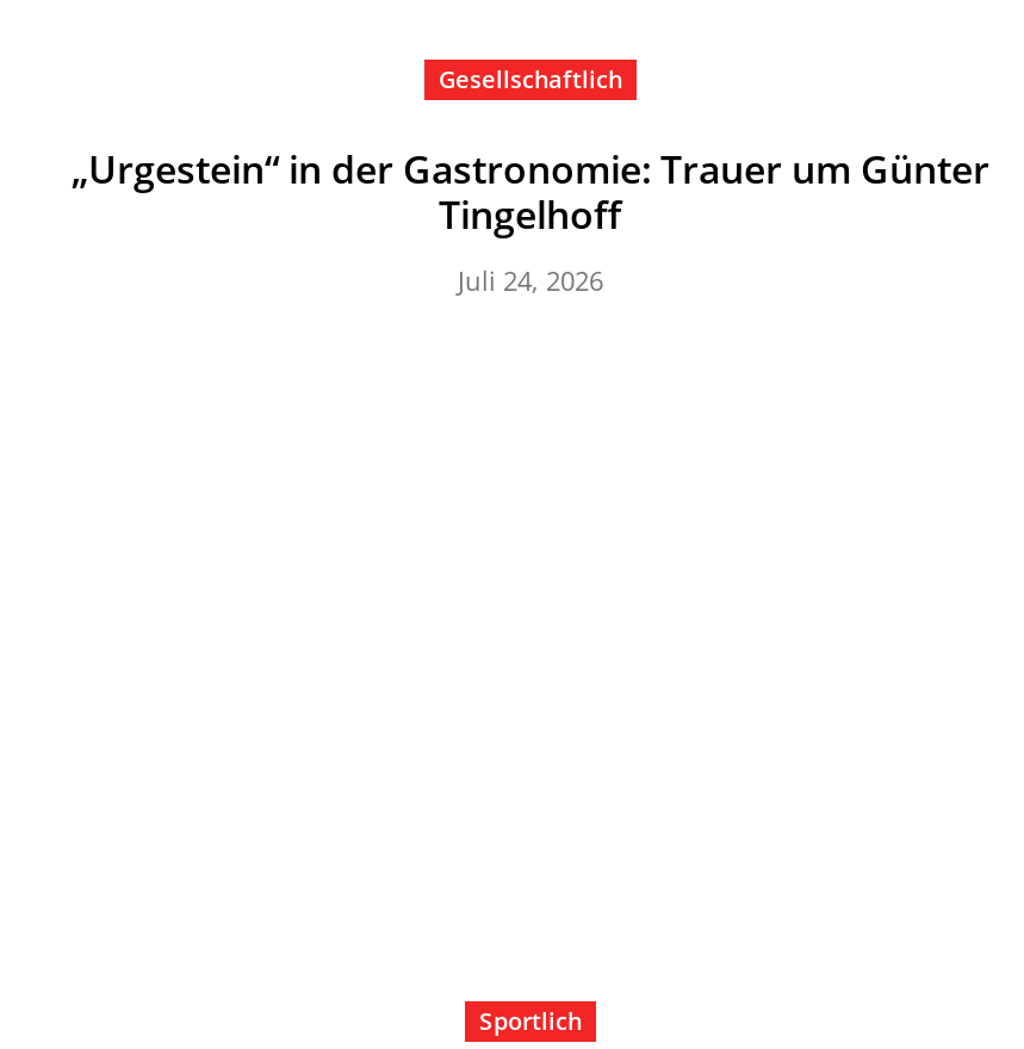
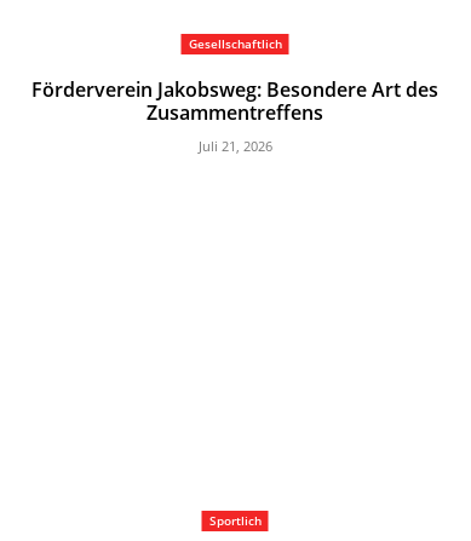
[72,144,989,299] „Urgestein“ in der Gastronomie: Trauer um Günter | Tingelhoff | Juli 24, 2026 -> [31,76,438,155] Förderverein Jakobsweg: Besondere Art des | Zusammentreffens | Juli 21, 2026

